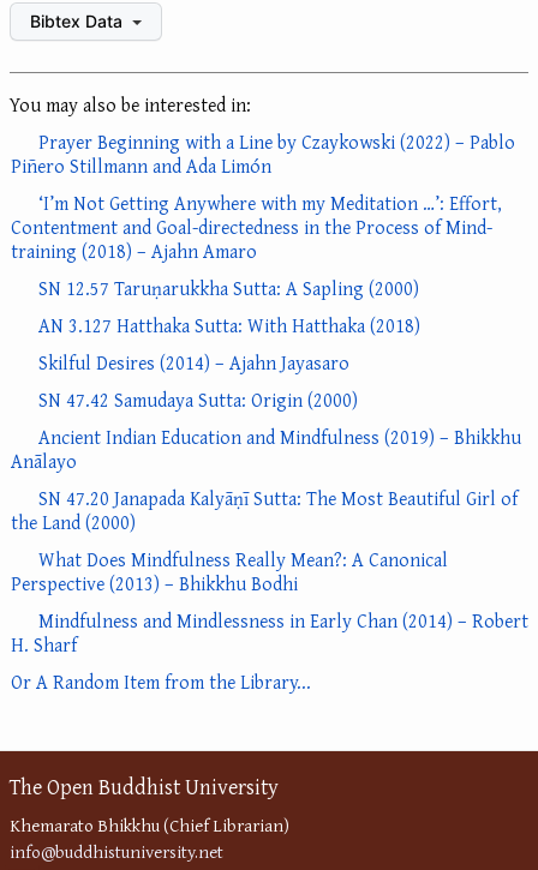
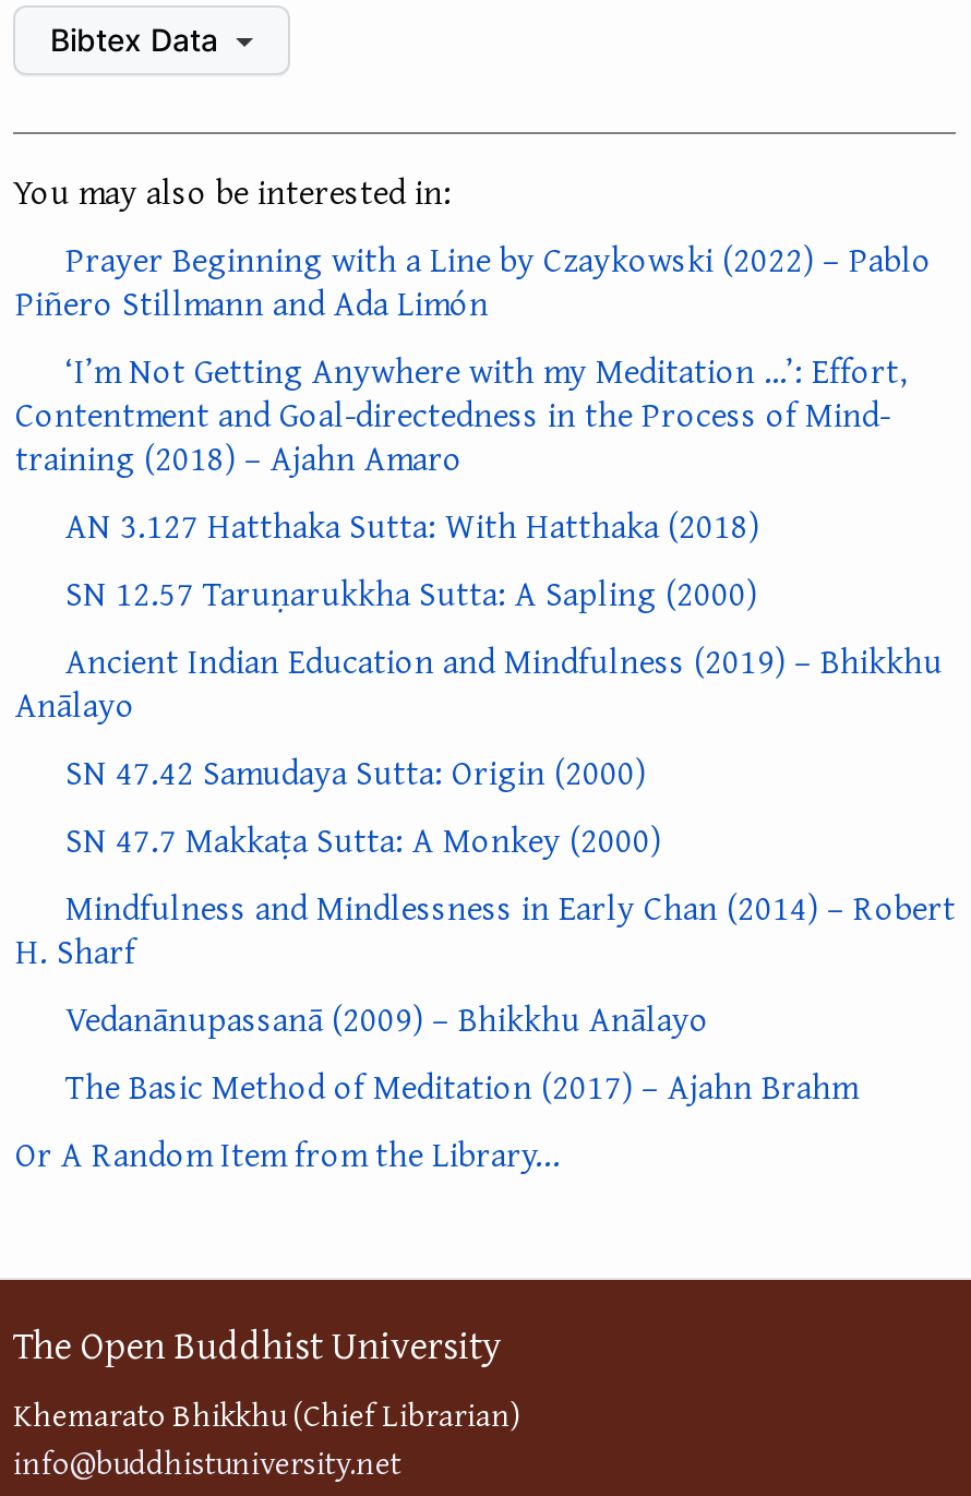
moved [38,274,419,302] -> [65,566,757,619]: SN 12.57 Taruṇarukkha Sutta: A Sapling (2000)
moved [38,311,420,340] -> [65,499,759,551]: AN 3.127 Hatthaka Sutta: With Hatthaka (2018)
[38,348,349,377] Skilful Desires (2014) – Ajahn Jayasaro -> none
moved [38,385,358,414] -> [65,745,646,798]: SN 47.42 Samudaya Sutta: Origin (2000)
moved [11,422,521,475] -> [15,634,943,730]: Ancient Indian Education and Mindfulness (2019) – Bhikkhu | Anālayo
[11,484,518,598] SN 47.20 Janapada Kalyāṇī Sutta: The Most Beautiful Girl of | the Land (2000) | What Does Mindfulness Really Mean?: A Canonical | Perspective (2013) – Bhikkhu Bodhi -> [65,813,661,865] SN 47.7 Makkaṭa Sutta: A Monkey (2000)
moved [11,606,528,659] -> [15,881,956,977]: Mindfulness and Mindlessness in Early Chan (2014) – Robert | H. Sharf
none -> [65,992,858,1112] Vedanānupassanā (2009) – Bhikkhu Anālayo | The Basic Method of Meditation (2017) – Ajahn Brahm

